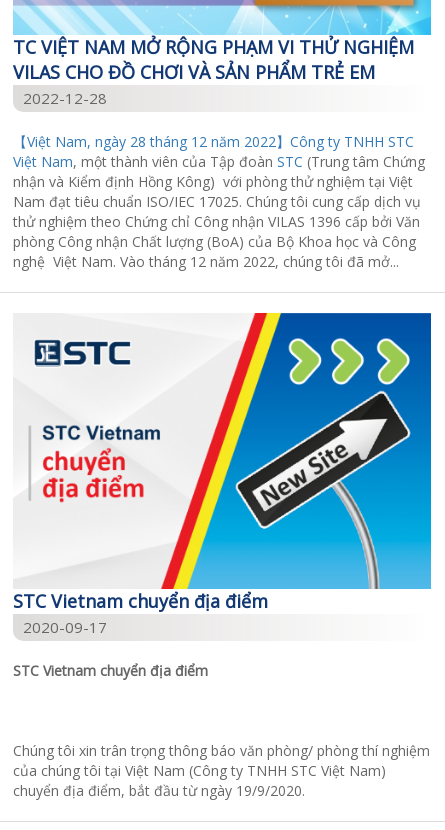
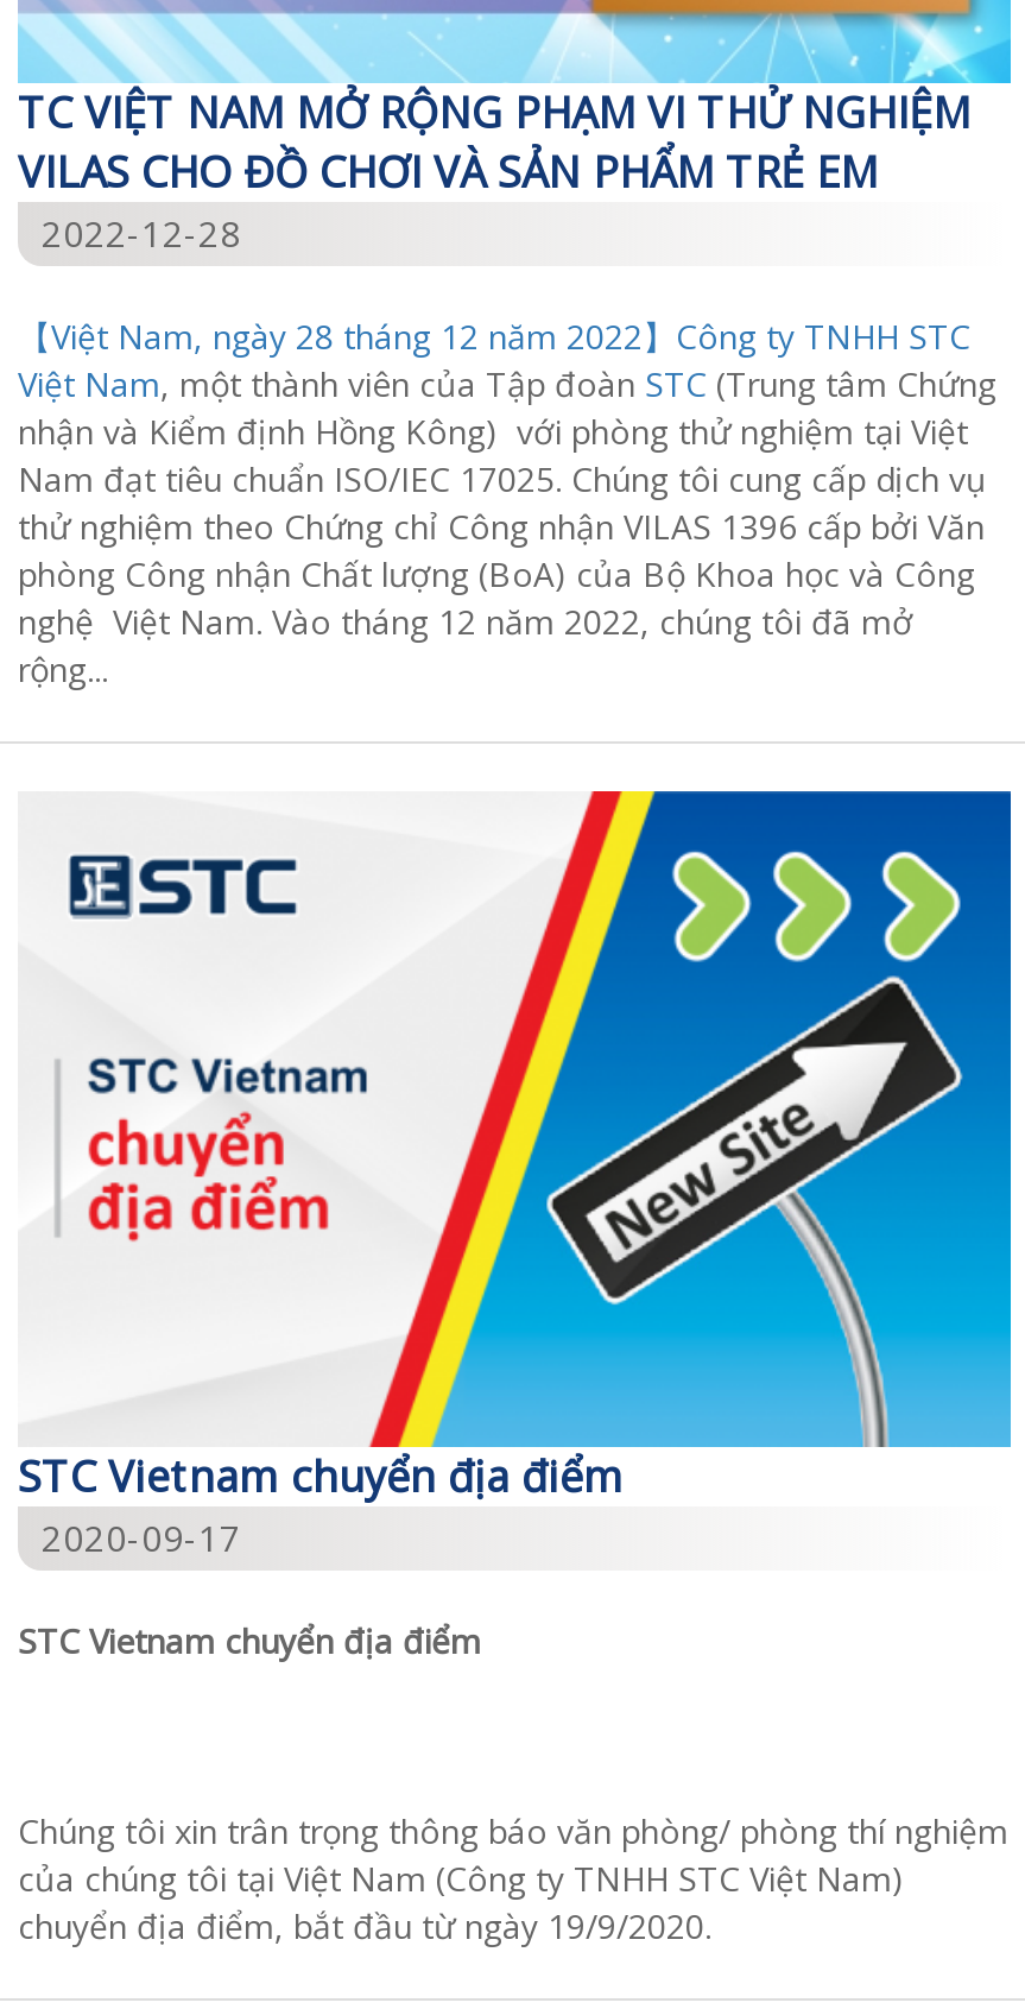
[13,252,399,271] nghệ Việt Nam. Vào tháng 12 năm 2022, chúng tôi đã mở... -> [18,598,913,691] nghệ Việt Nam. Vào tháng 12 năm 2022, chúng tôi đã mở | rộng...

